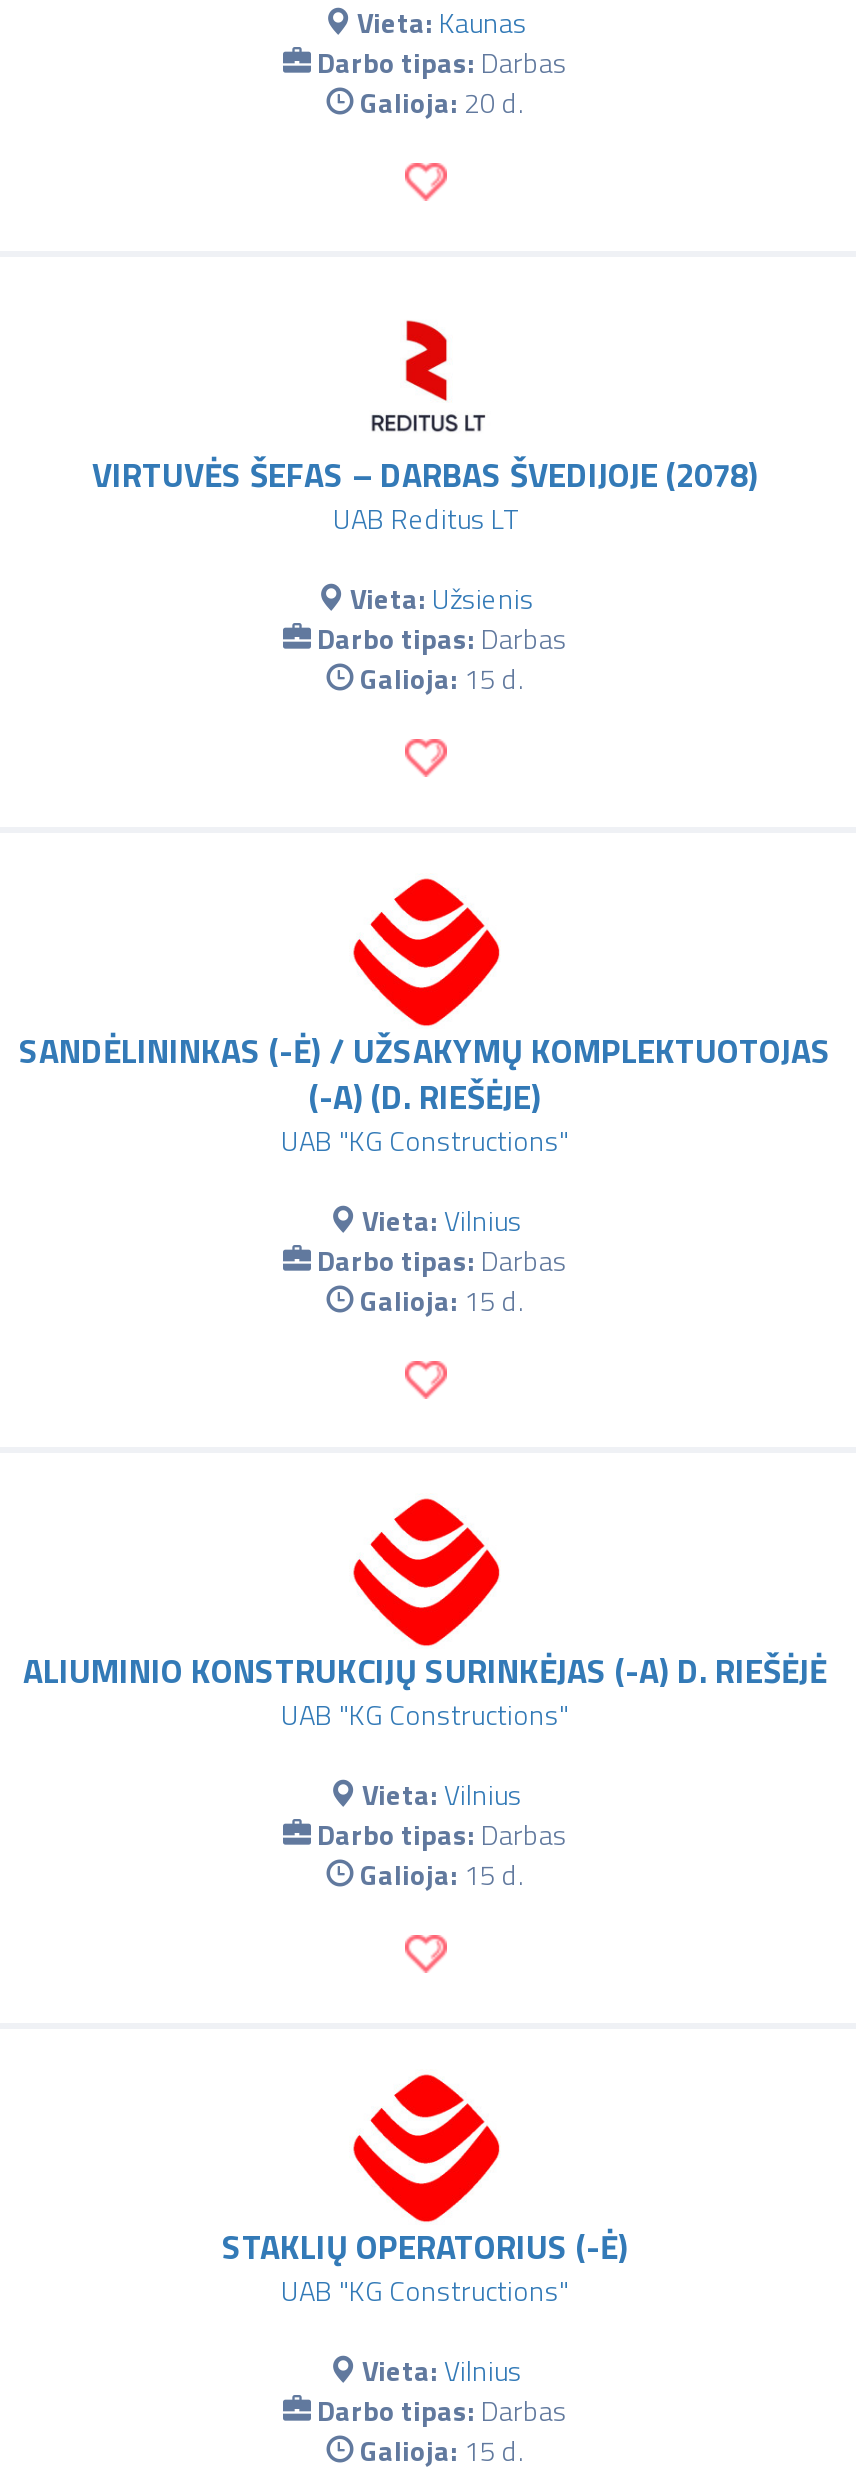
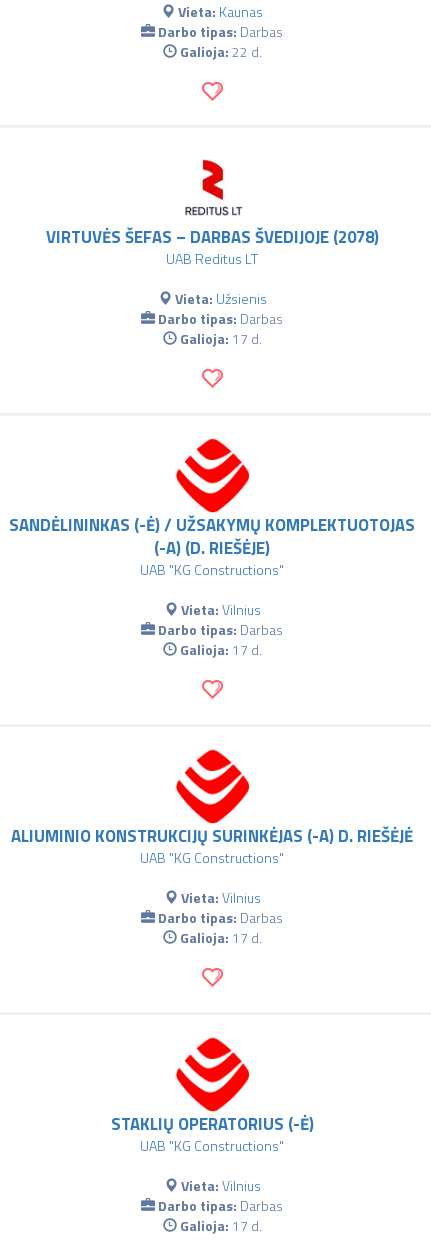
[360,81,524,123] Galioja: 20 d. -> [179,41,261,62] Galioja: 22 d.
[360,657,524,699] Galioja: 15 d. -> [179,328,261,349] Galioja: 17 d.
[360,1278,524,1320] Galioja: 15 d. -> [179,639,261,660] Galioja: 17 d.
[360,1854,524,1896] Galioja: 15 d. -> [179,927,261,948] Galioja: 17 d.
[360,2430,524,2472] Galioja: 15 d. -> [179,1215,261,1236] Galioja: 17 d.

